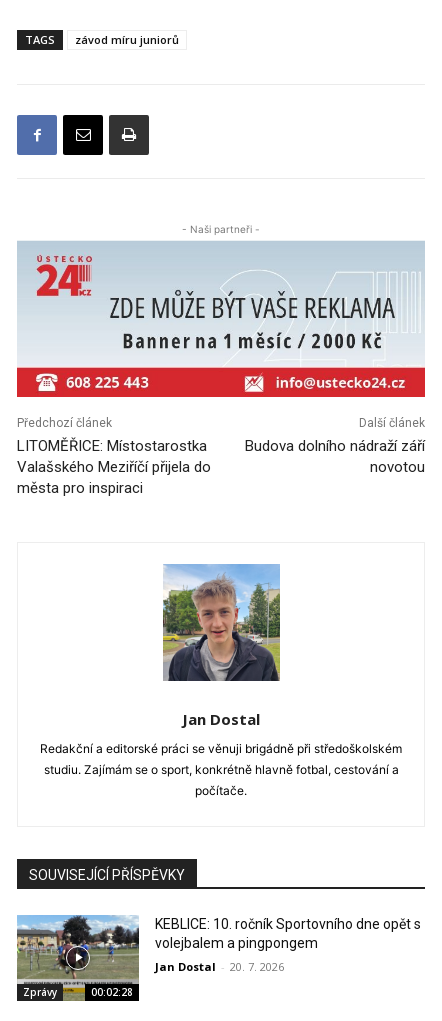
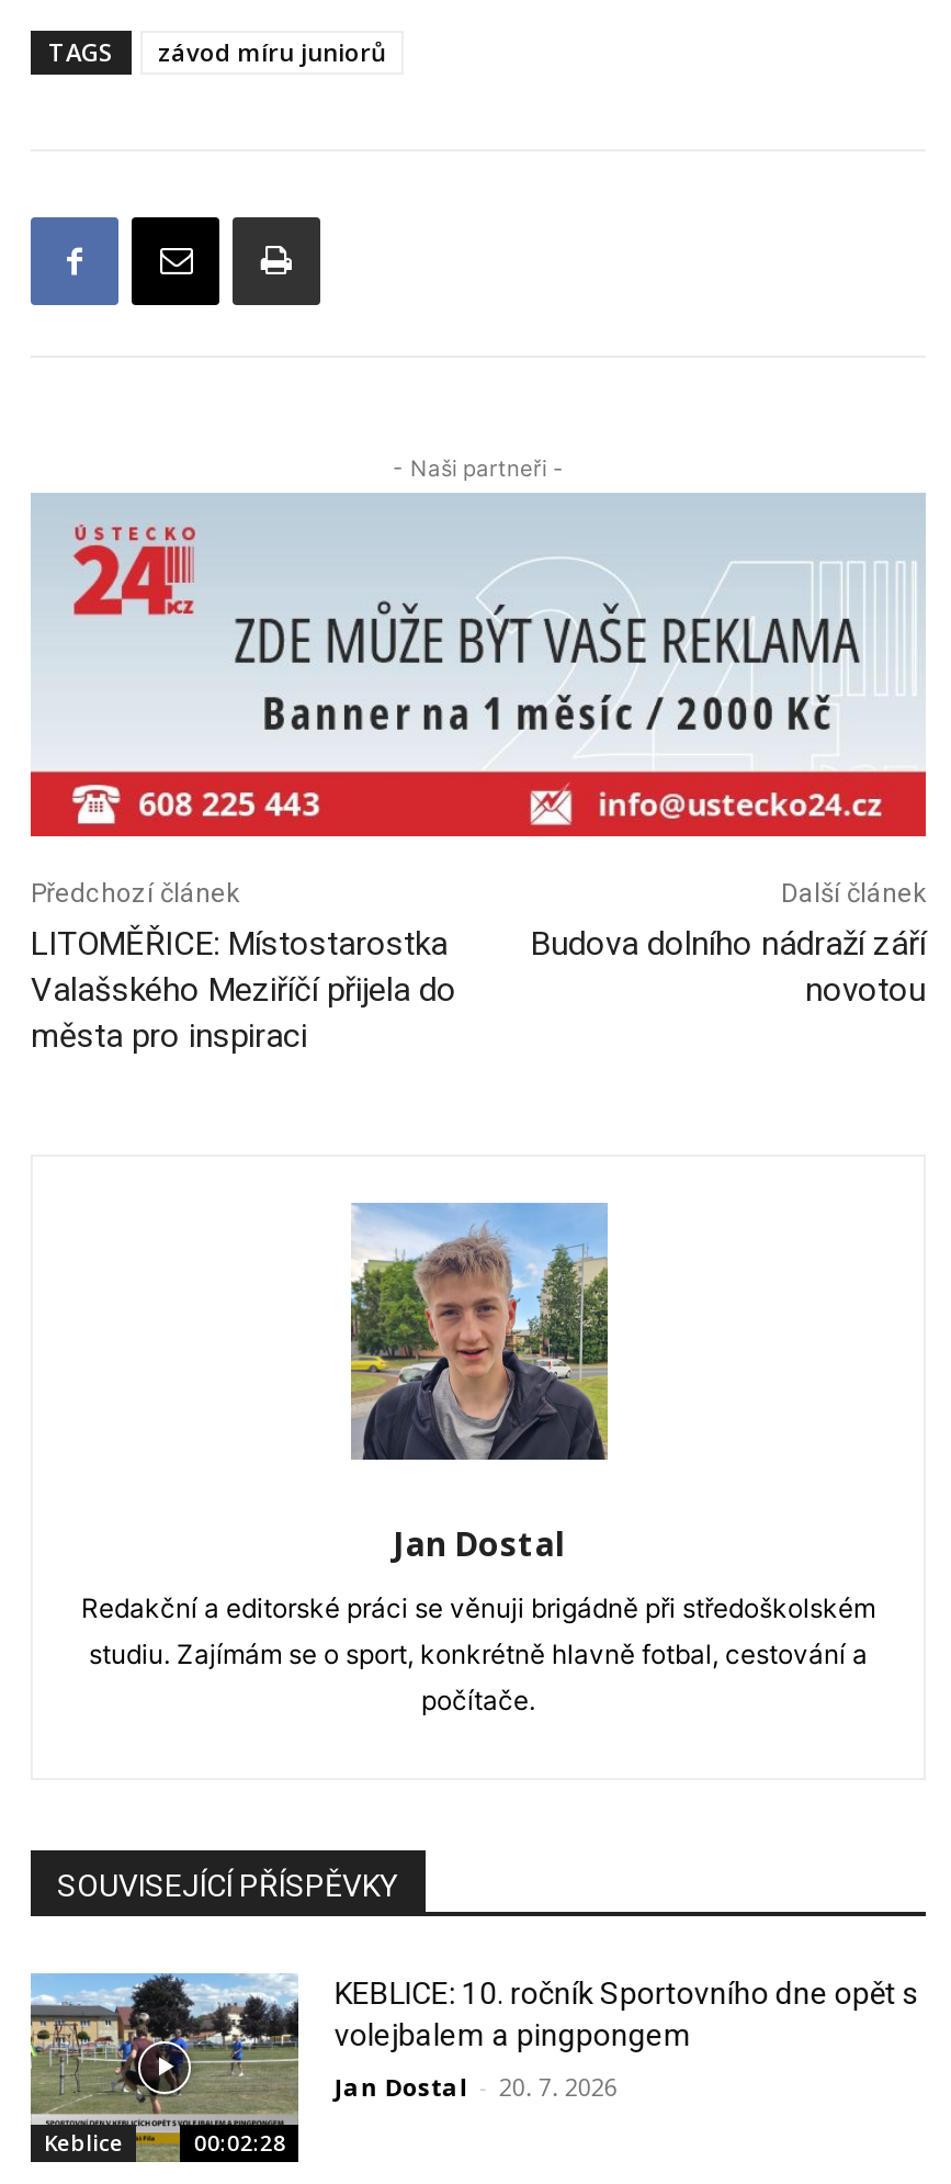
[23,985,57,999] Zprávy -> [44,2127,123,2158] Keblice

